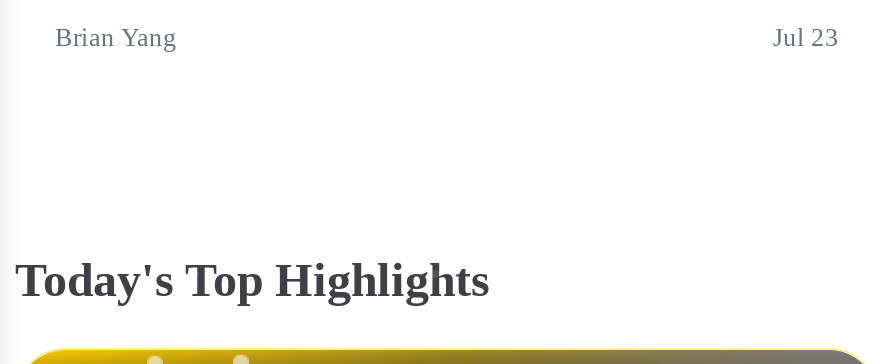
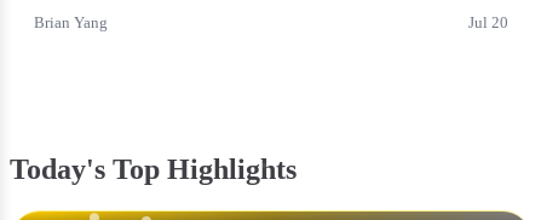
[773,24,839,52] Jul 23 -> [468,14,508,31] Jul 20

